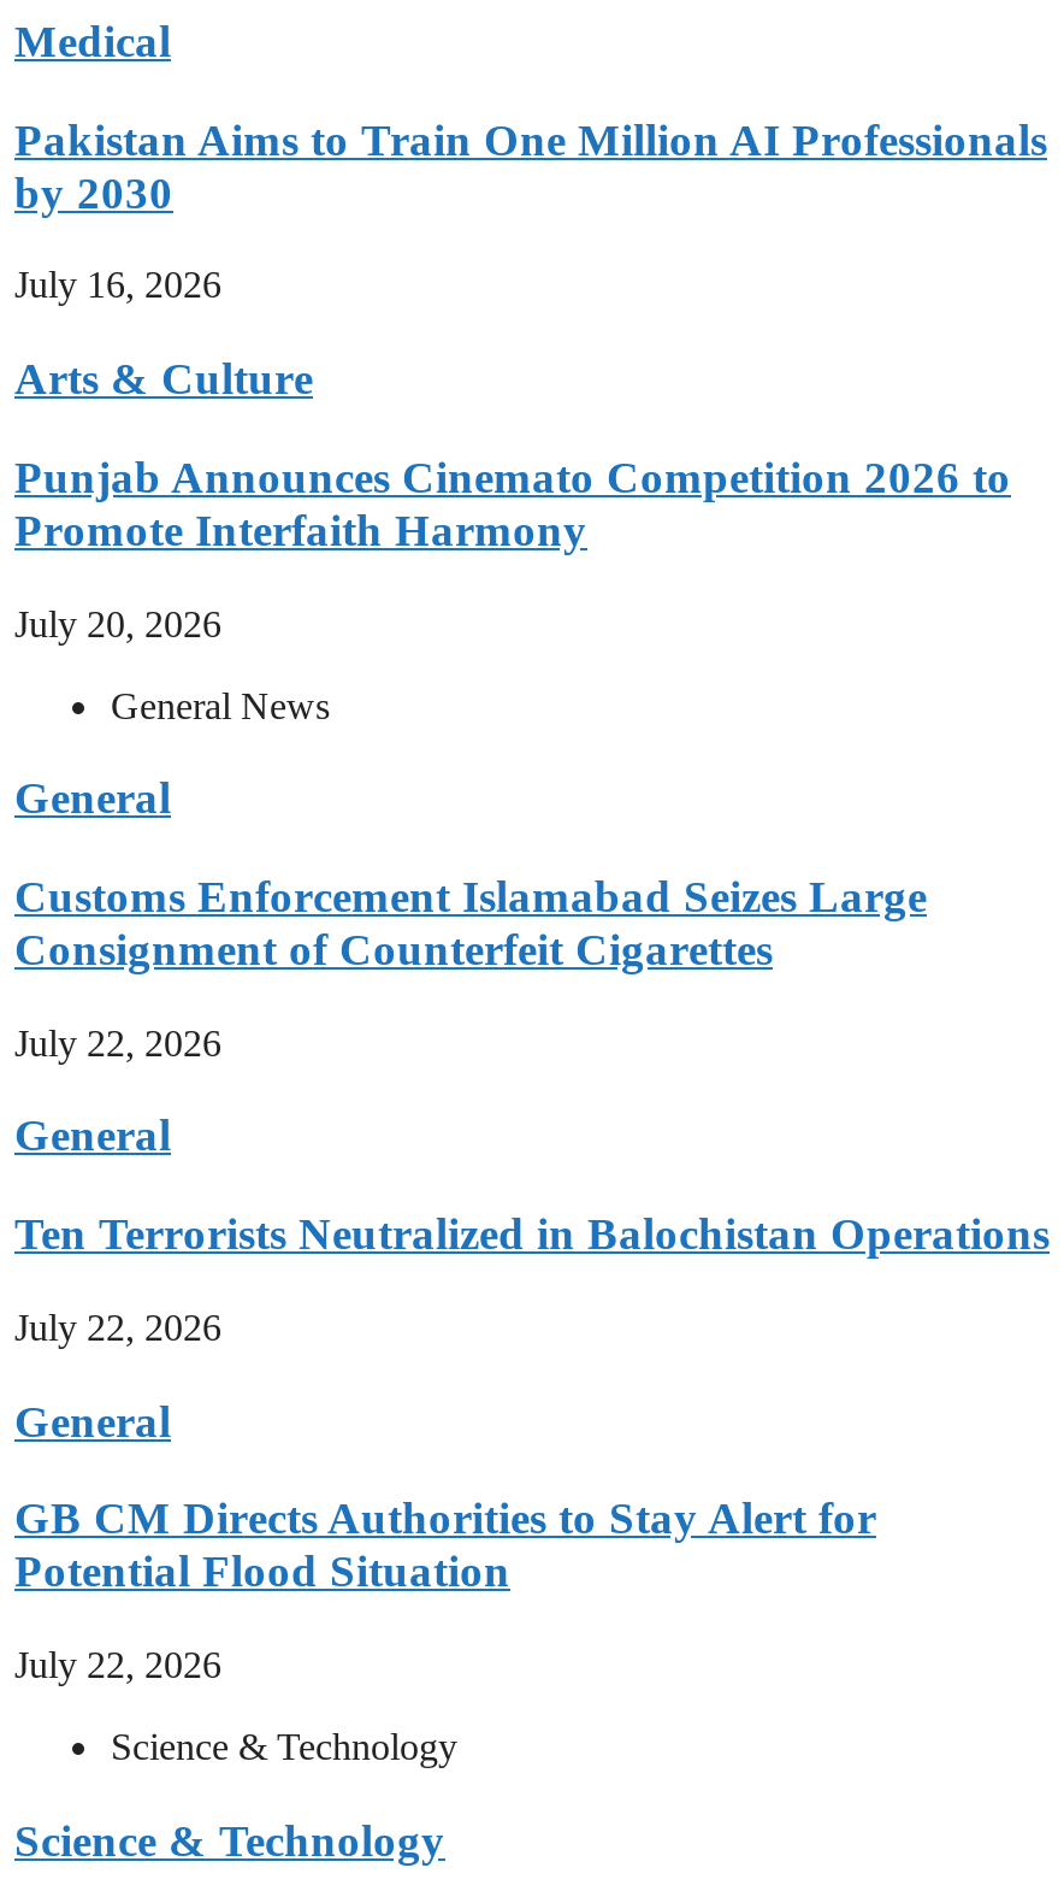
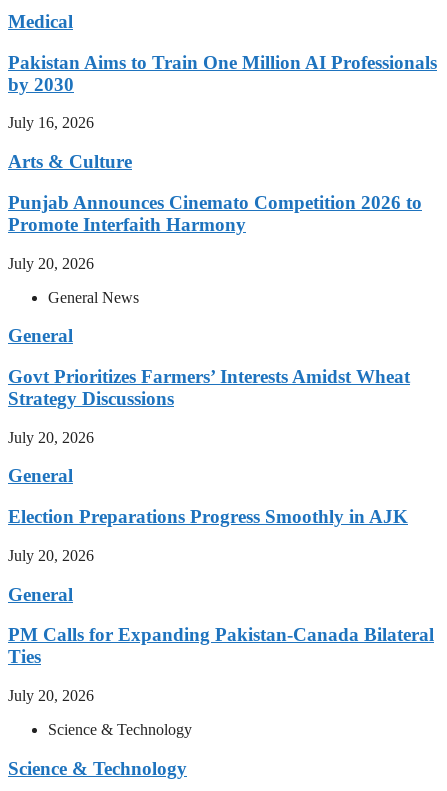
[14,871,927,974] Customs Enforcement Islamabad Seizes Large | Consignment of Counterfeit Cigarettes -> [8,366,410,409] Govt Prioritizes Farmers’ Interests Amidst Wheat | Strategy Discussions
[14,1022,221,1063] July 22, 2026 -> [8,429,94,446] July 20, 2026
[14,1208,1050,1259] Ten Terrorists Neutralized in Balochistan Operations -> [8,506,408,527] Election Preparations Progress Smoothly in AJK
[14,1306,221,1347] July 22, 2026 -> [8,547,94,564] July 20, 2026
[14,1493,876,1596] GB CM Directs Authorities to Stay Alert for | Potential Flood Situation -> [8,624,434,667] PM Calls for Expanding Pakistan-Canada Bilateral | Ties
[14,1644,221,1685] July 22, 2026 -> [8,687,94,704] July 20, 2026

